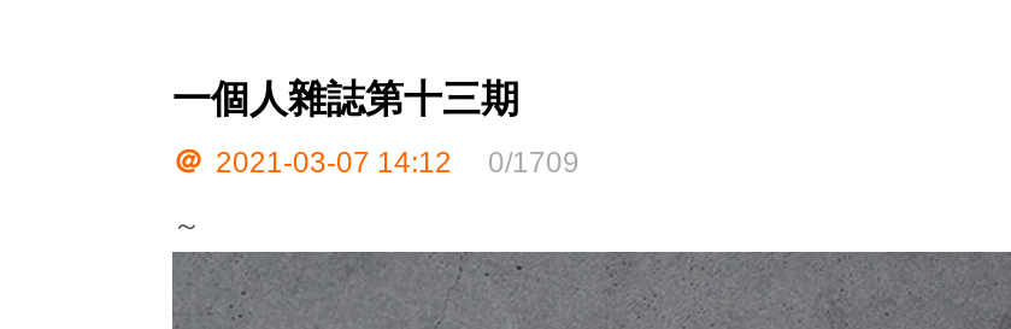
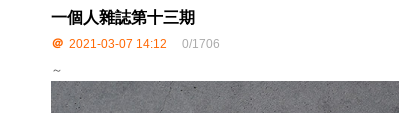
[172,143,580,180] ＠ 2021-03-07 14:12 0/1709 -> [51,36,220,51] ＠ 2021-03-07 14:12 0/1706

